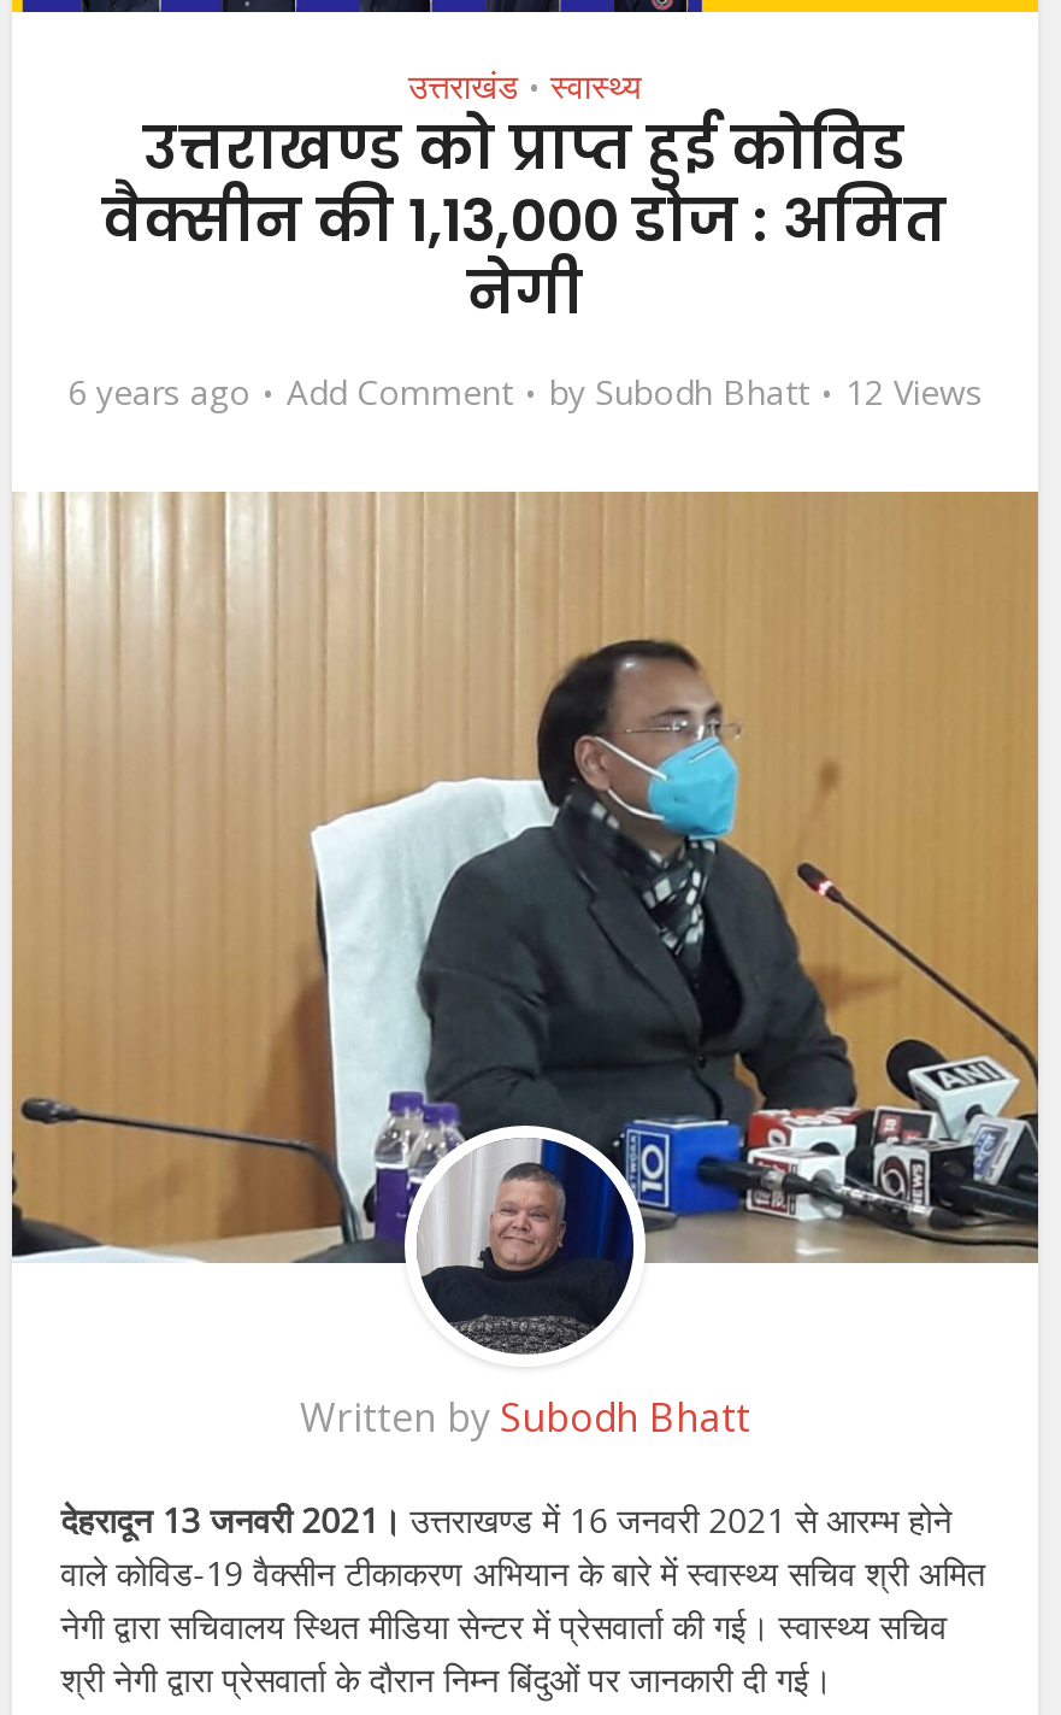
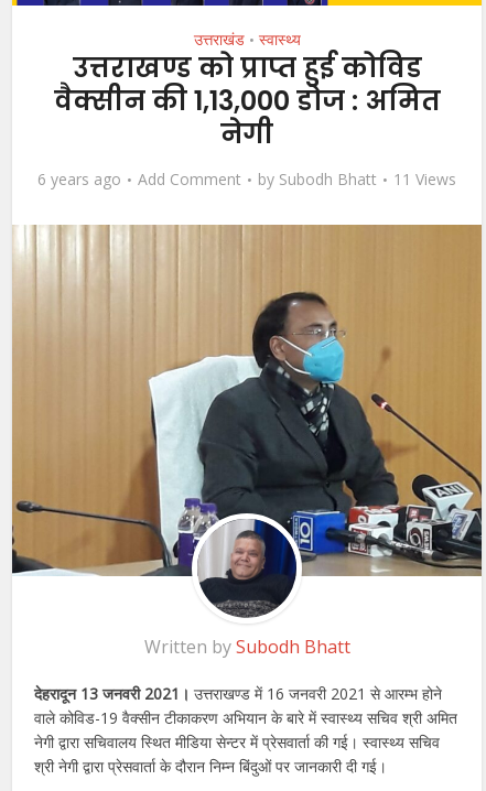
[67,369,983,415] 6 years ago Add Comment by Subodh Bhatt 12 Views -> [37,169,456,190] 6 years ago Add Comment by Subodh Bhatt 11 Views

